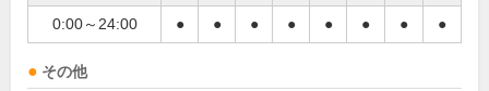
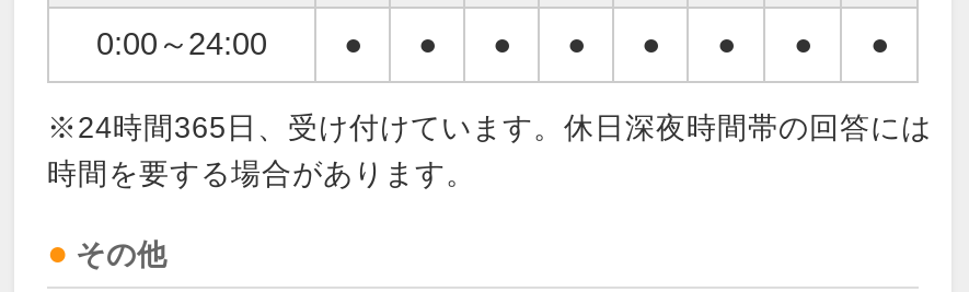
none -> [47,112,932,191] ※24時間365日、受け付けています。休日深夜時間帯の回答には | 時間を要する場合があります。

